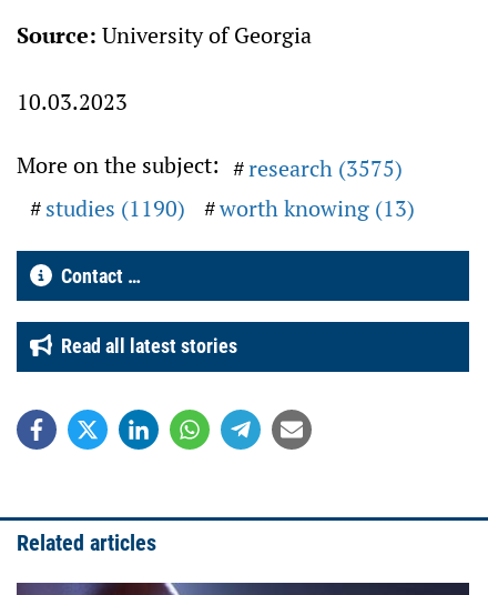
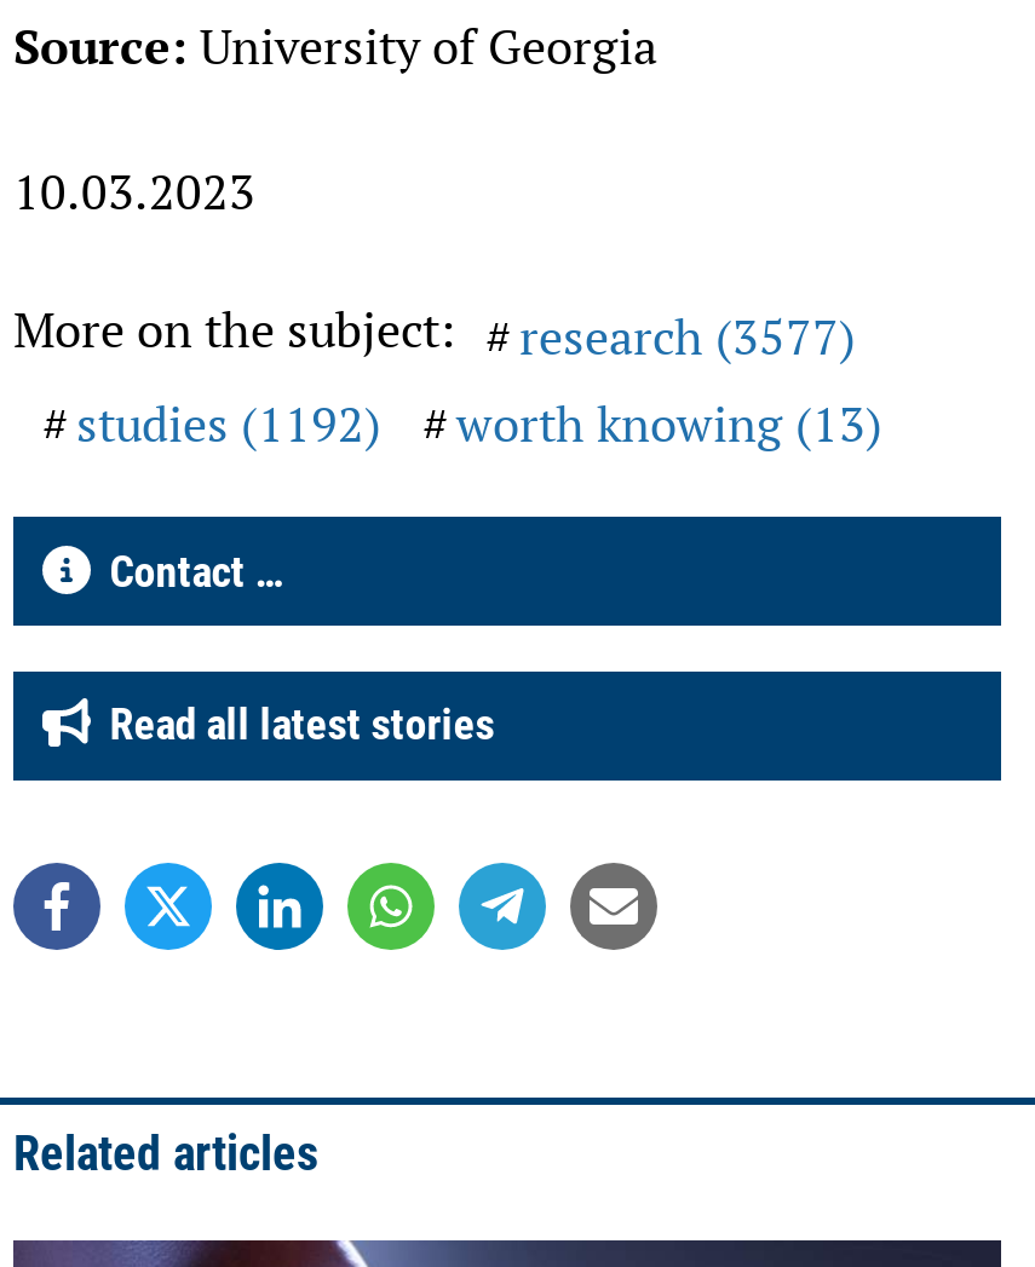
[17,150,403,183] More on the subject: research (3575) -> [13,297,856,370] More on the subject: research (3577)
[45,193,415,223] studies (1190) worth knowing (13) -> [76,391,882,457] studies (1192) worth knowing (13)

